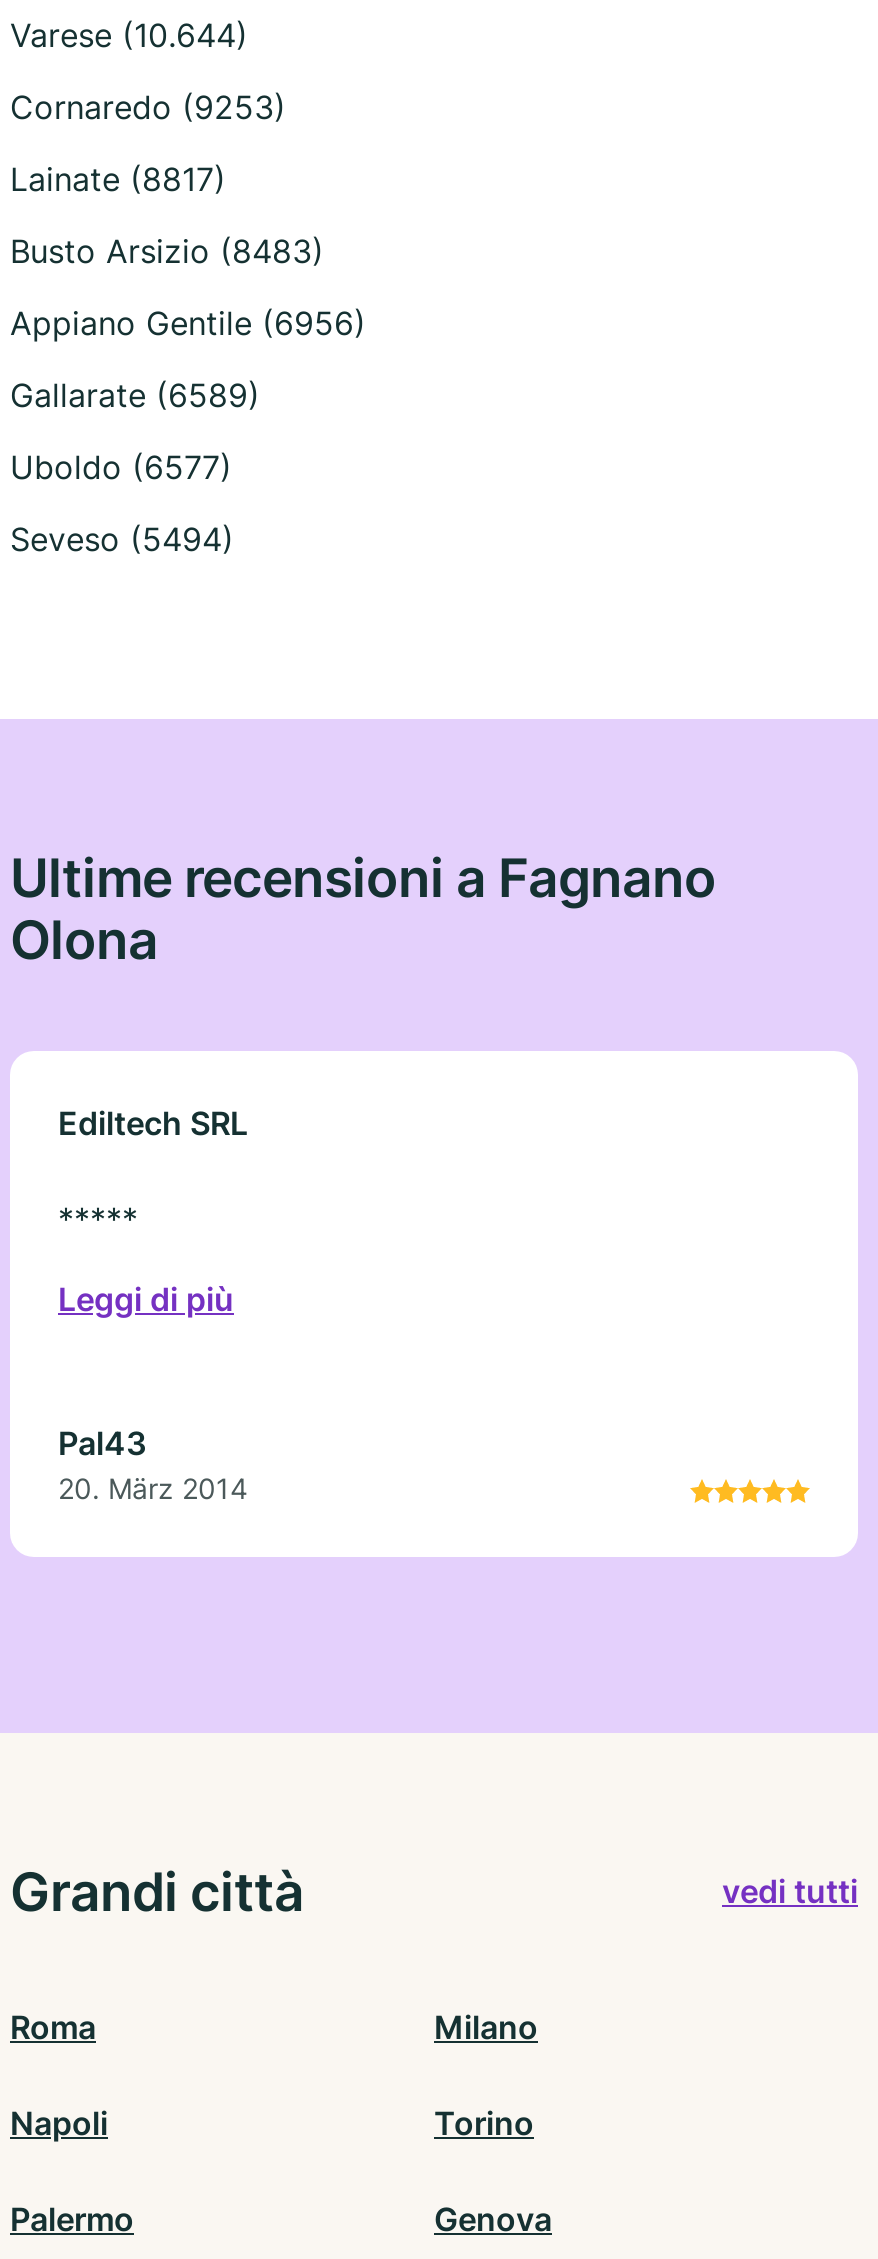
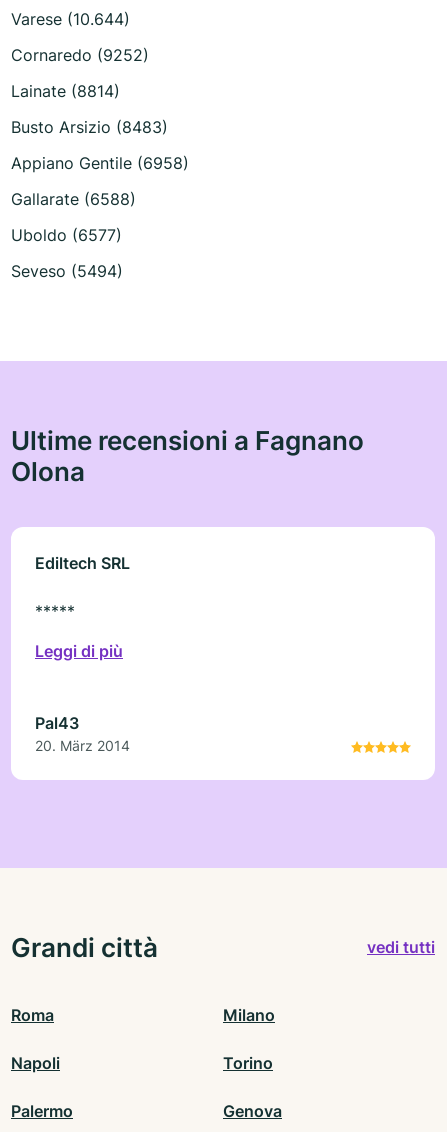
[10,87,286,127] Cornaredo (9253) -> [11,45,149,65] Cornaredo (9252)
[10,159,226,199] Lainate (8817) -> [11,81,120,101] Lainate (8814)
[10,303,366,343] Appiano Gentile (6956) -> [11,153,189,173] Appiano Gentile (6958)
[10,375,260,415] Gallarate (6589) -> [11,189,136,209] Gallarate (6588)

